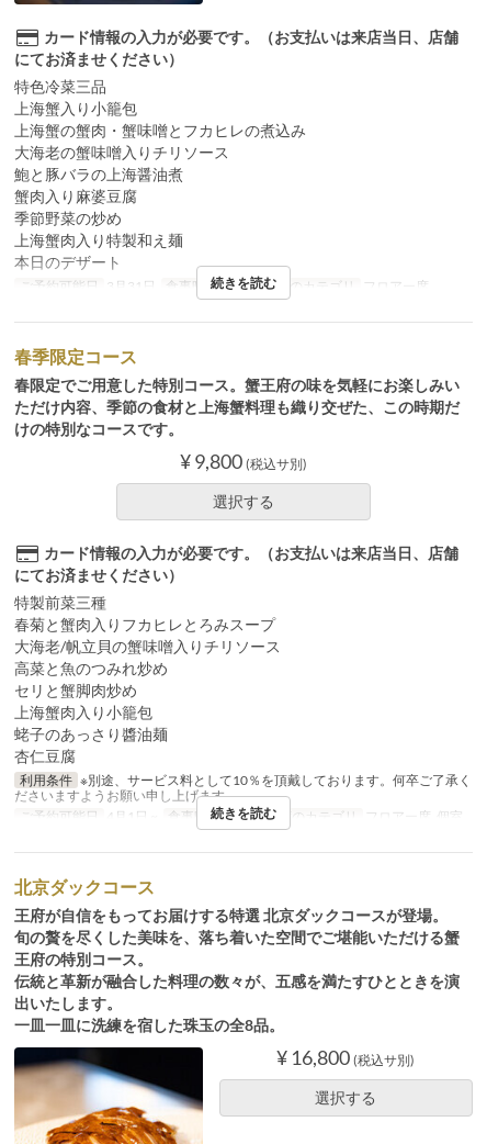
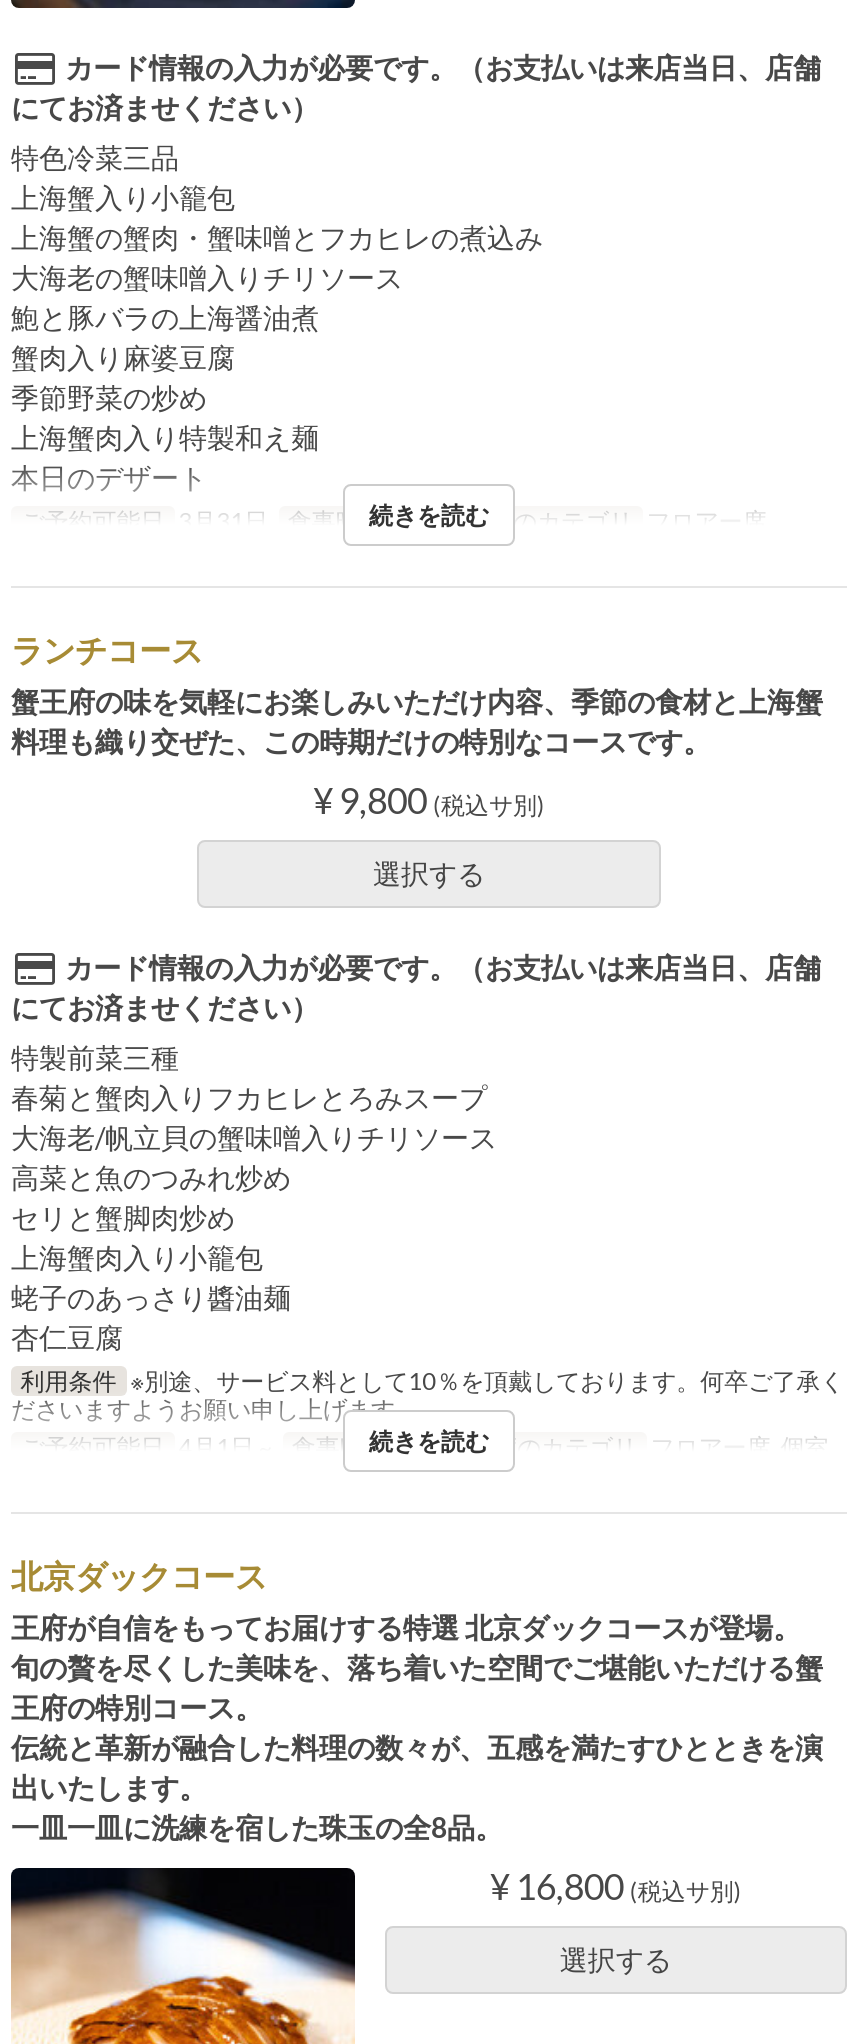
[14,346,460,438] 春季限定コース | 春限定でご用意した特別コース。蟹王府の味を気軽にお楽しみい | ただけ内容、季節の食材と上海蟹料理も織り交ぜた、この時期だ | けの特別なコースです。 -> [11,630,823,758] ランチコース | 蟹王府の味を気軽にお楽しみいただけ内容、季節の食材と上海蟹 | 料理も織り交ぜた、この時期だけの特別なコースです。

